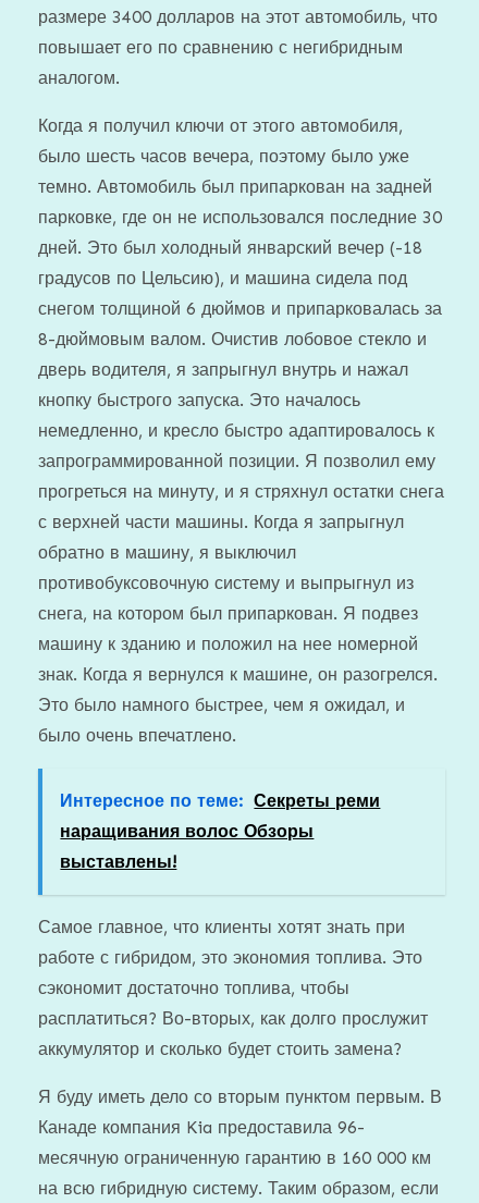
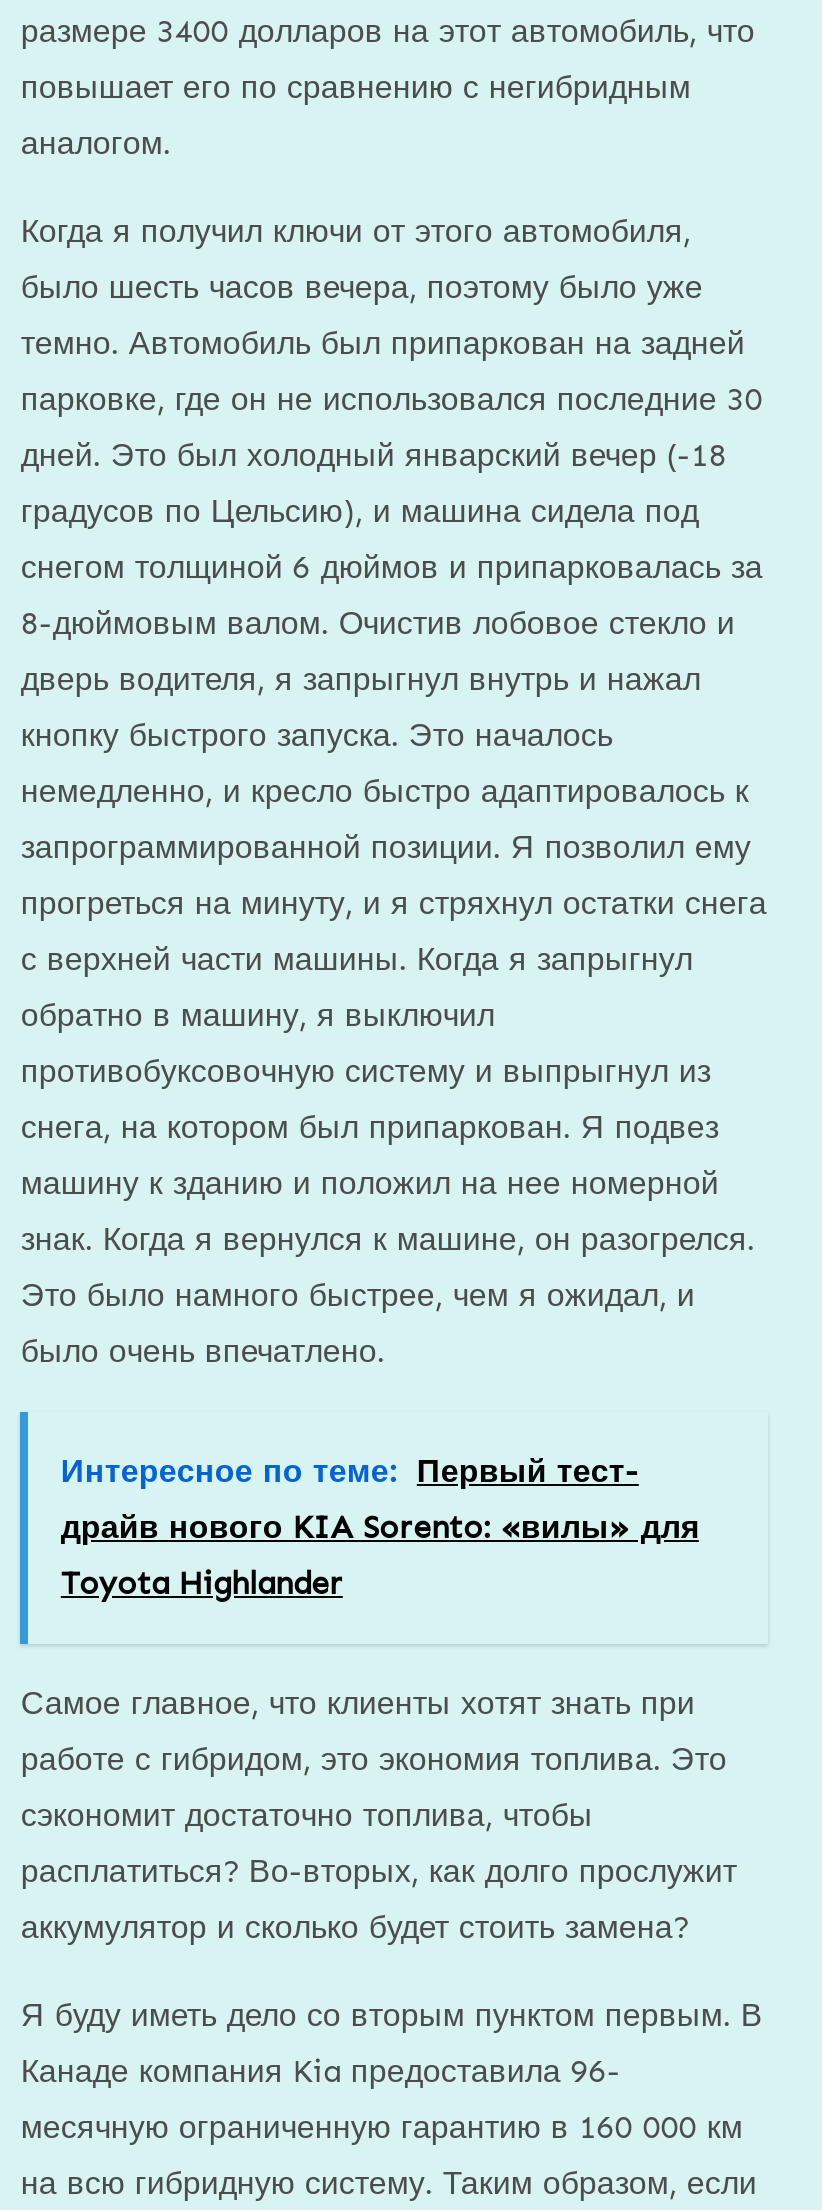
[60,790,380,811] Интересное по теме: Секреты реми -> [61,1452,639,1490] Интересное по теме: Первый тест-
[60,821,314,841] наращивания волос Обзоры -> [61,1508,699,1546] драйв нового KIA Sorento: «вилы» для
[60,851,177,872] выставлены! -> [61,1564,343,1602] Toyota Highlander

